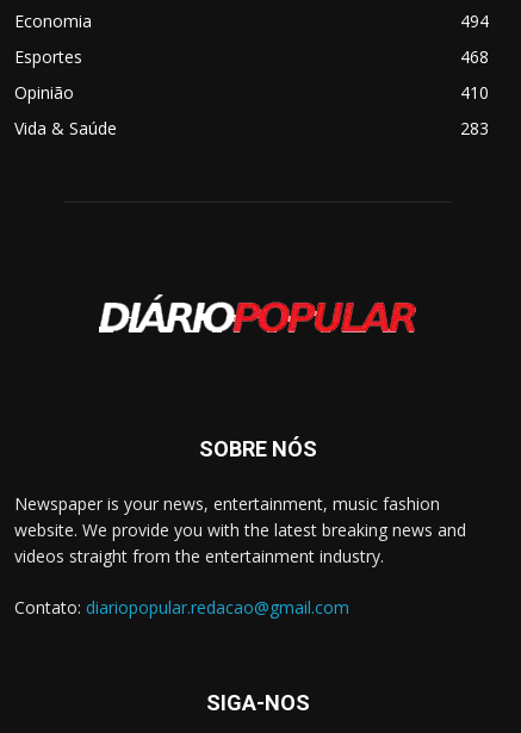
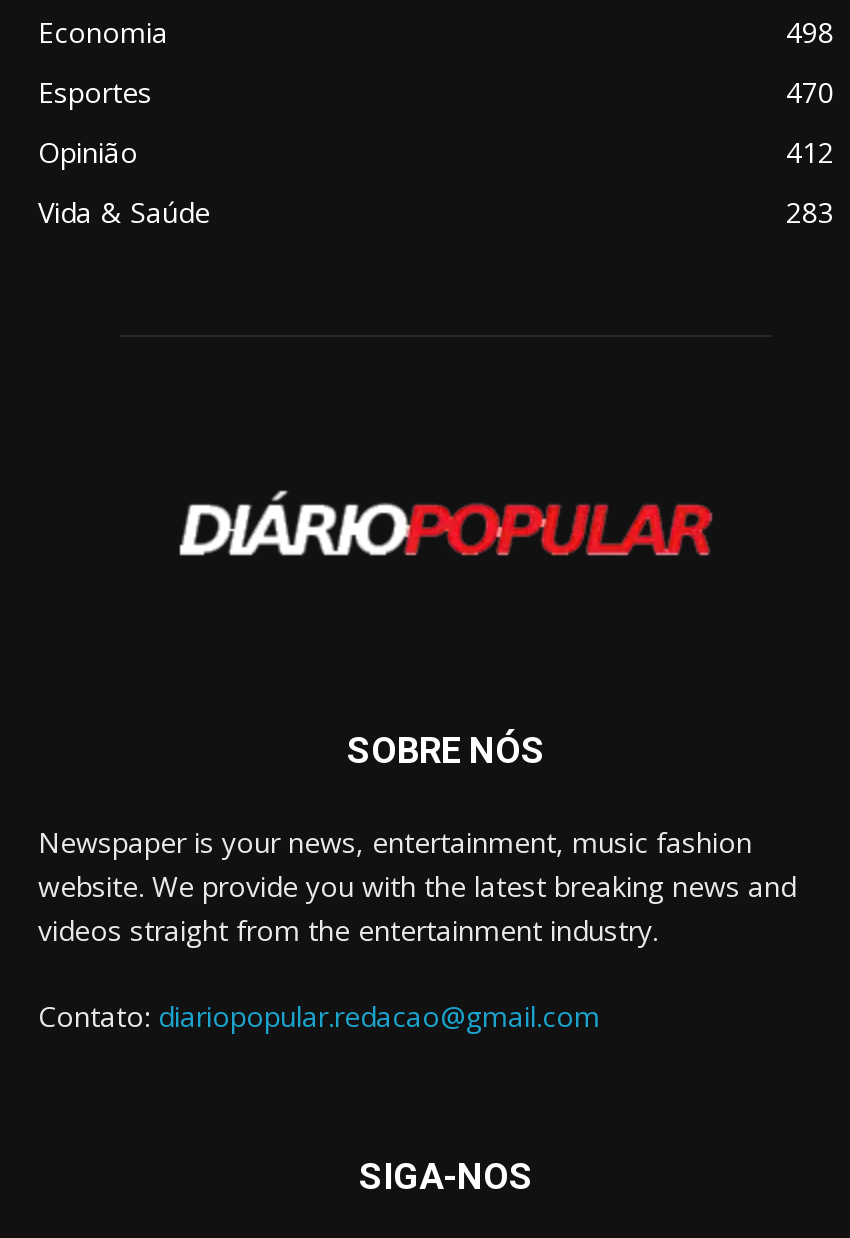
[460,9,489,32] 494 -> [786,13,834,51] 498
[460,45,489,68] 468 -> [786,73,834,111] 470
[460,81,489,103] 410 -> [786,133,834,171] 412

